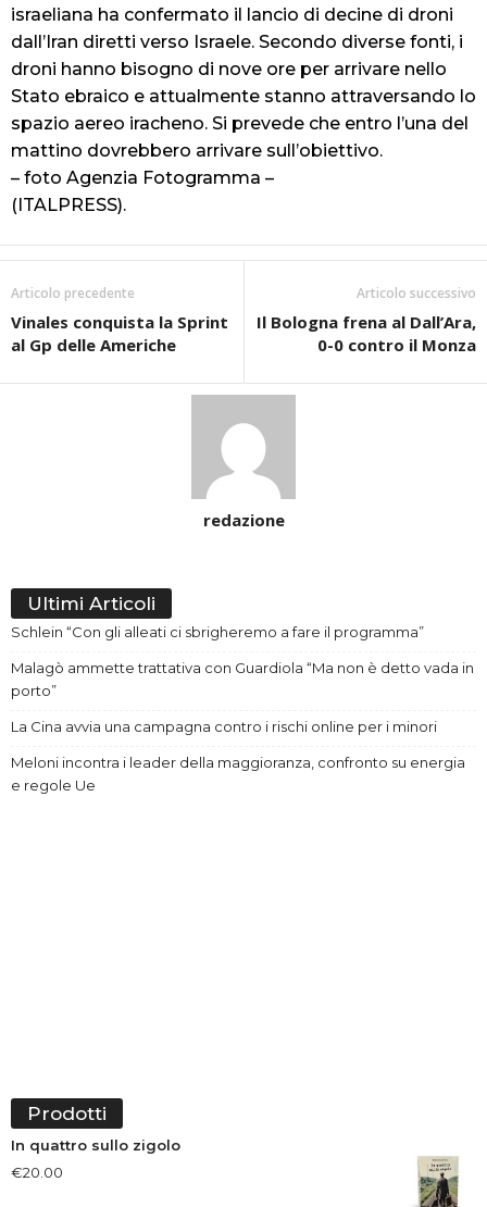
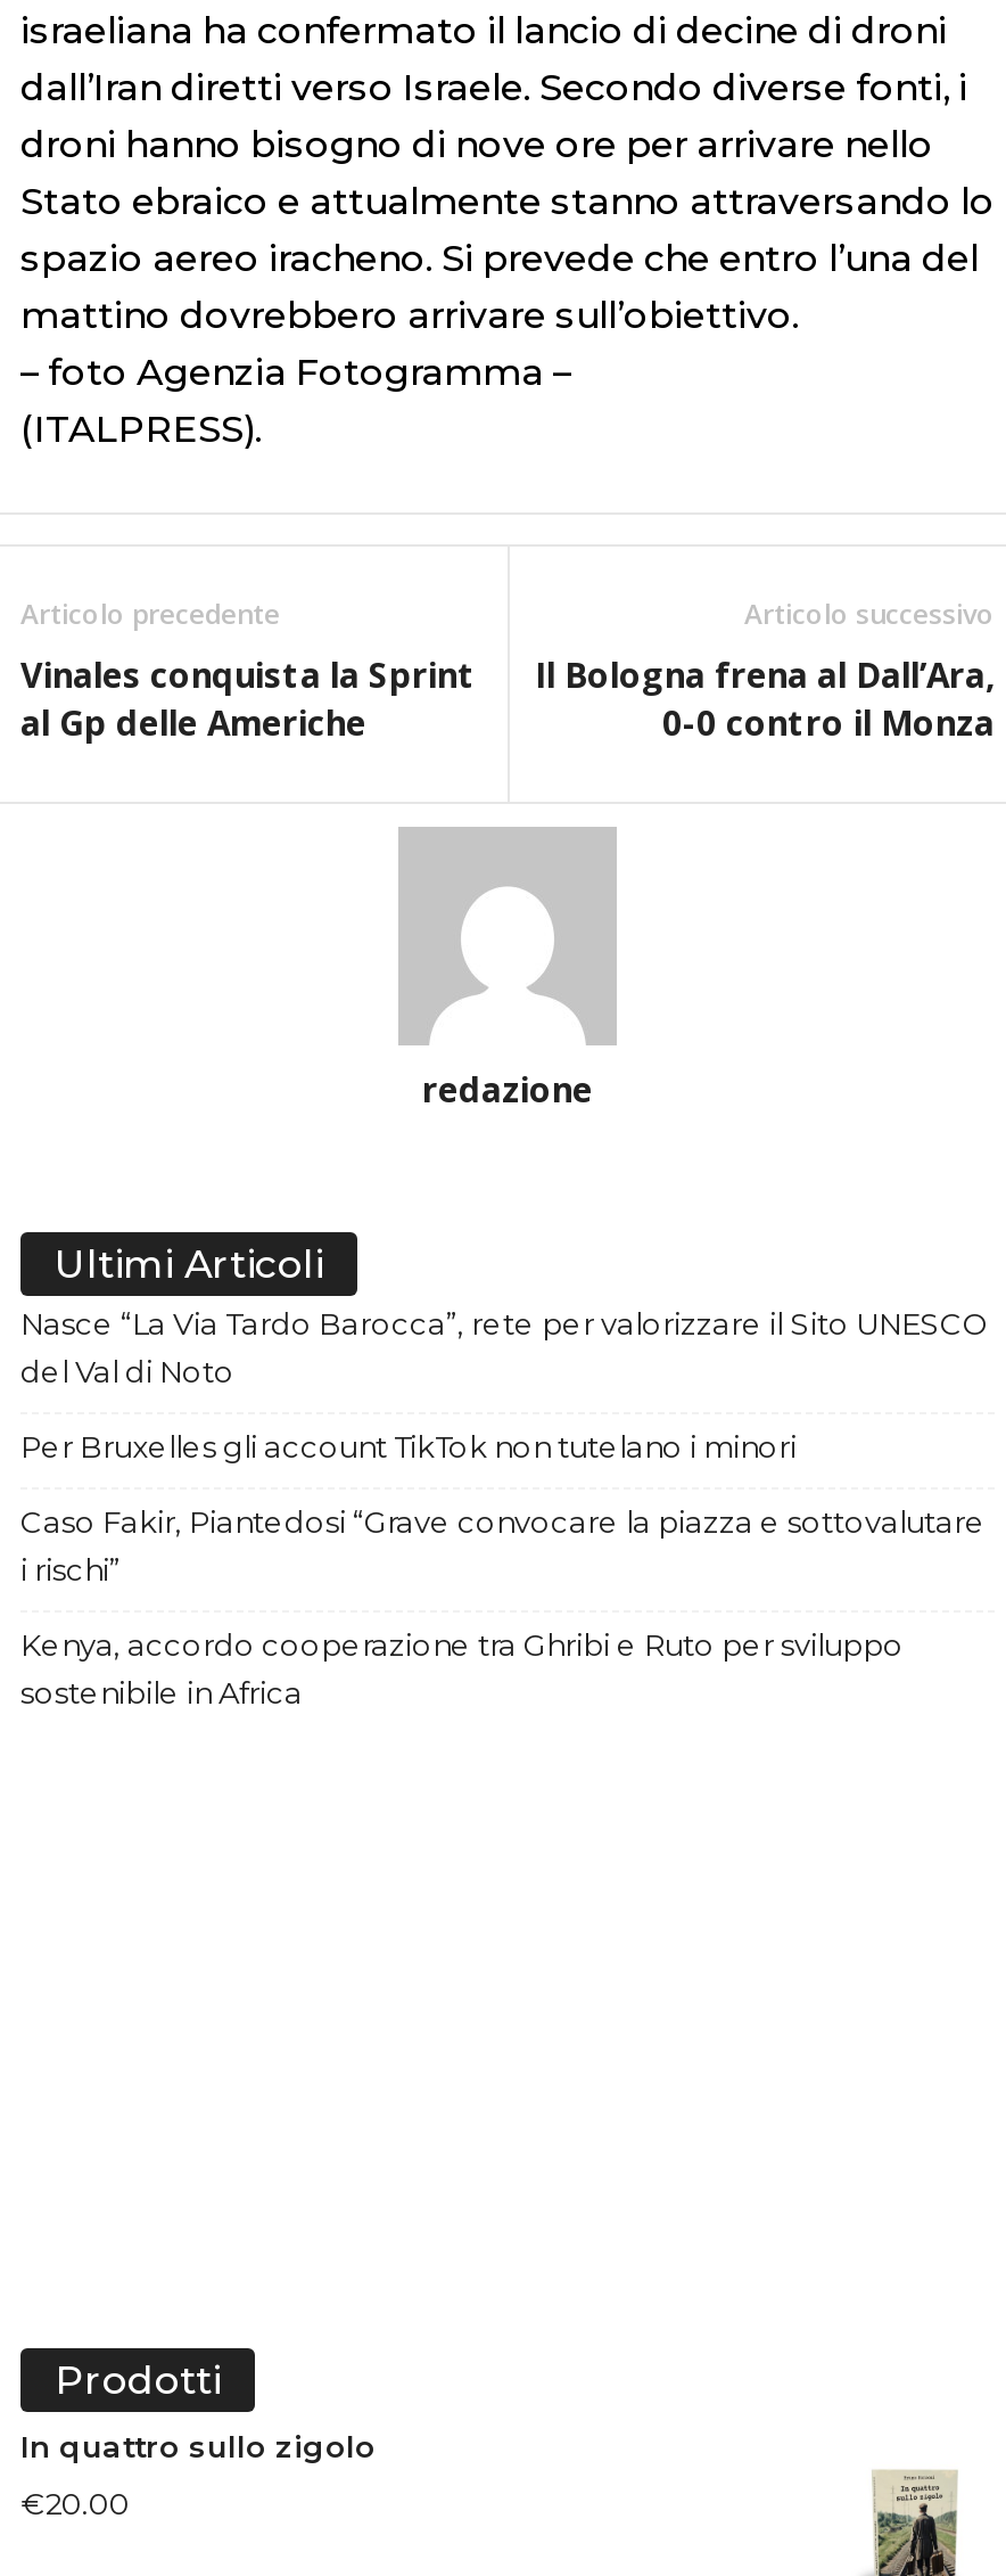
[11,623,424,640] Schlein “Con gli alleati ci sbrigheremo a fare il programma” -> [20,1305,990,1389] Nasce “La Via Tardo Barocca”, rete per valorizzare il Sito UNESCO | del Val di Noto
[11,659,474,699] Malagò ammette trattativa con Guardiola “Ma non è detto vada in | porto” -> [20,1428,797,1464] Per Bruxelles gli account TikTok non tutelano i minori
[11,718,437,735] La Cina avvia una campagna contro i rischi online per i minori -> [20,1503,986,1587] Caso Fakir, Piantedosi “Grave convocare la piazza e sottovalutare | i rischi”
[11,753,465,794] Meloni incontra i leader della maggioranza, confronto su energia | e regole Ue -> [20,1626,904,1710] Kenya, accordo cooperazione tra Ghribi e Ruto per sviluppo | sostenibile in Africa

